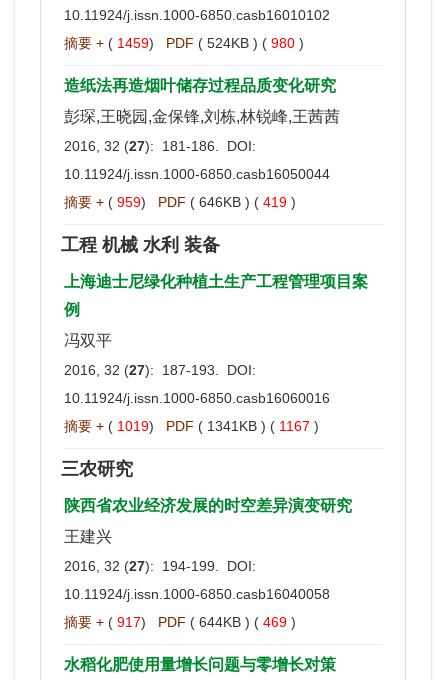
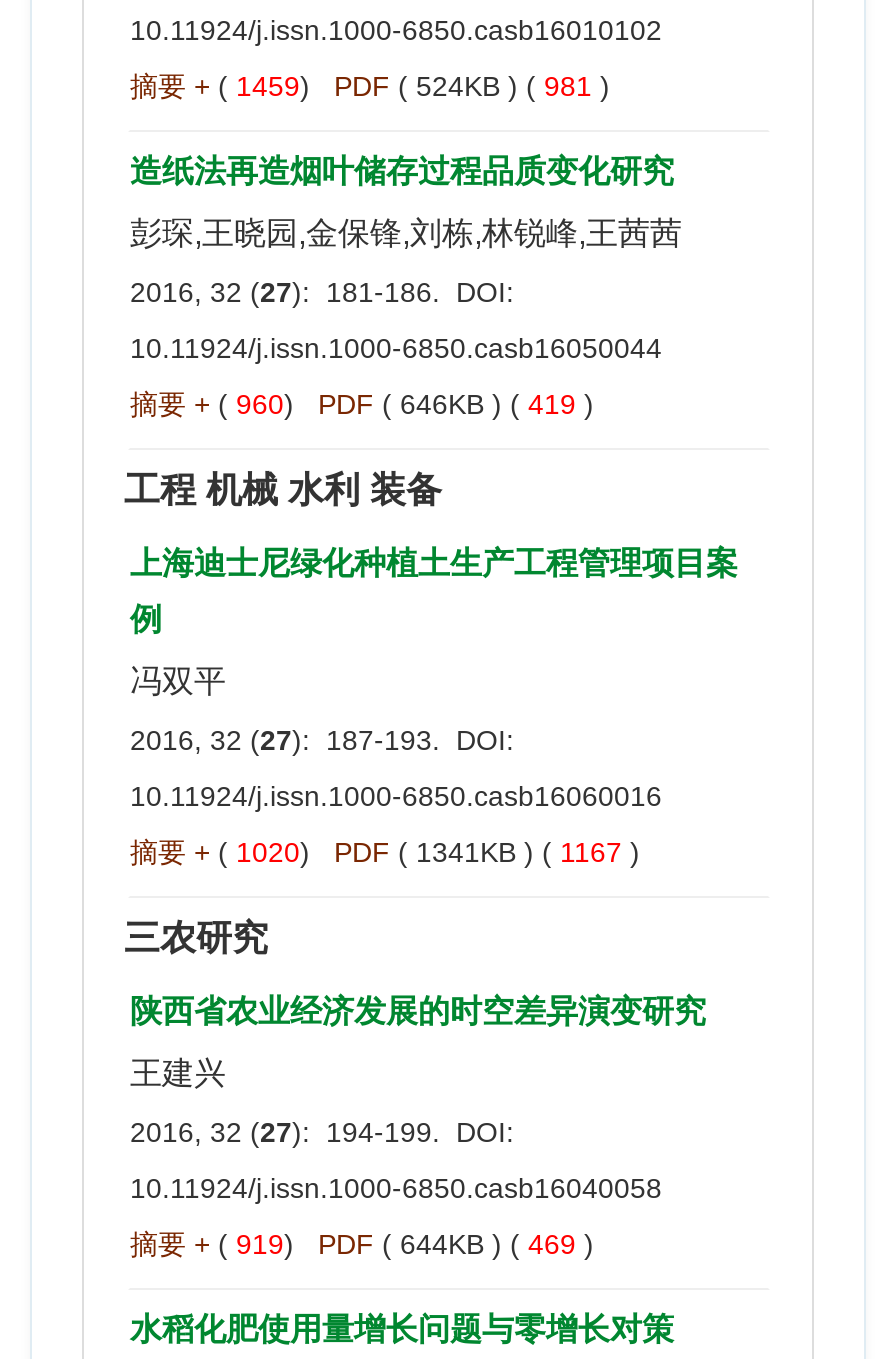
[64,35,312,51] 摘要 + (1459) PDF ( 524KB ) (980) -> [130,70,626,102] 摘要 + (1459) PDF ( 524KB ) (981)
[64,194,304,210] 摘要 + (959) PDF ( 646KB ) (419) -> [130,388,610,420] 摘要 + (960) PDF ( 646KB ) (419)
[64,418,327,434] 摘要 + (1019) PDF ( 1341KB ) (1167) -> [130,836,656,868] 摘要 + (1020) PDF ( 1341KB ) (1167)
[64,614,304,630] 摘要 + (917) PDF ( 644KB ) (469) -> [130,1228,610,1260] 摘要 + (919) PDF ( 644KB ) (469)

